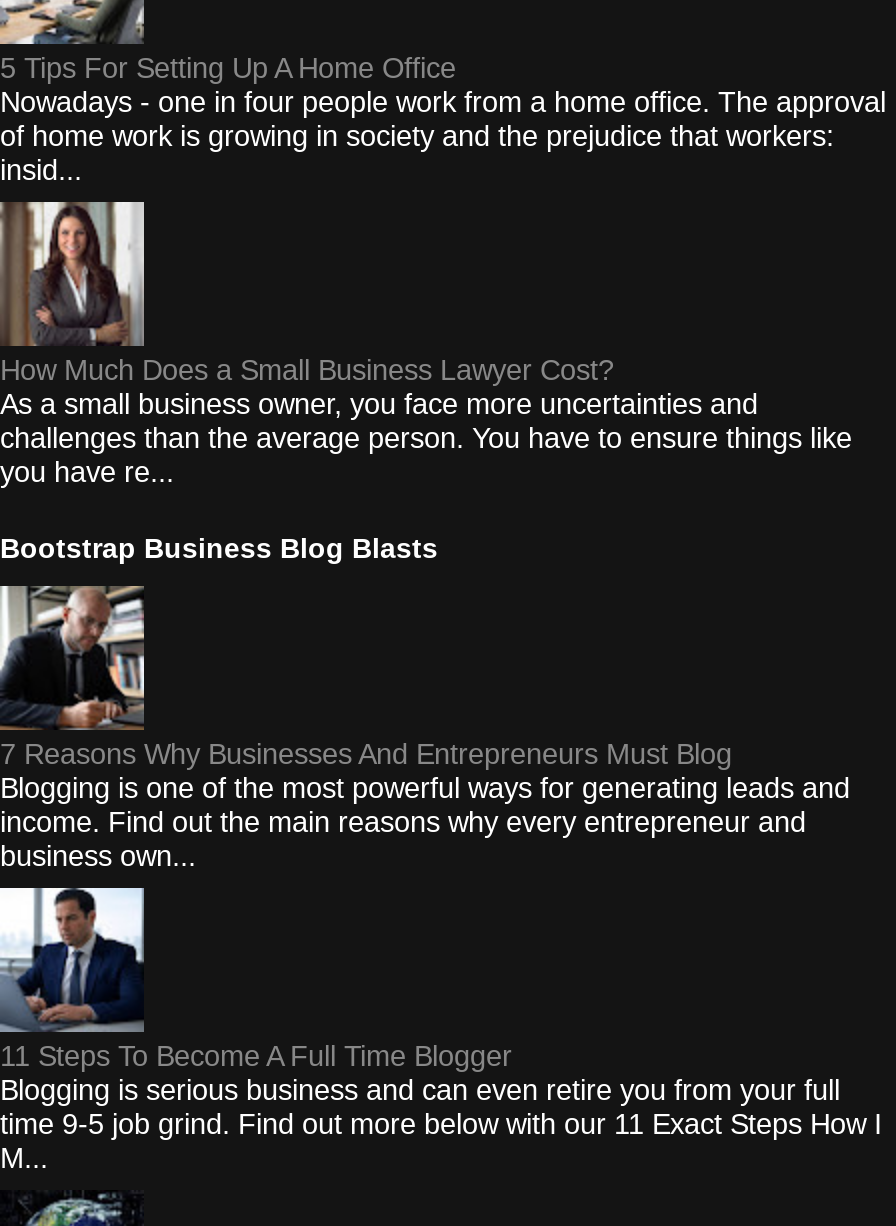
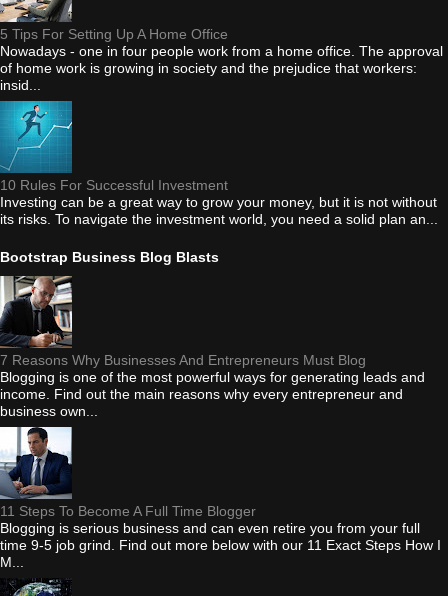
[0,200,852,489] [image] | How Much Does a Small Business Lawyer Cost? | As a small business owner, you face more uncertainties and | challenges than the average person. You have to ensure things like | you have re... -> [0,100,438,227] [image] | 10 Rules For Successful Investment | Investing can be a great way to grow your money, but it is not without | its risks. To navigate the investment world, you need a solid plan an...

